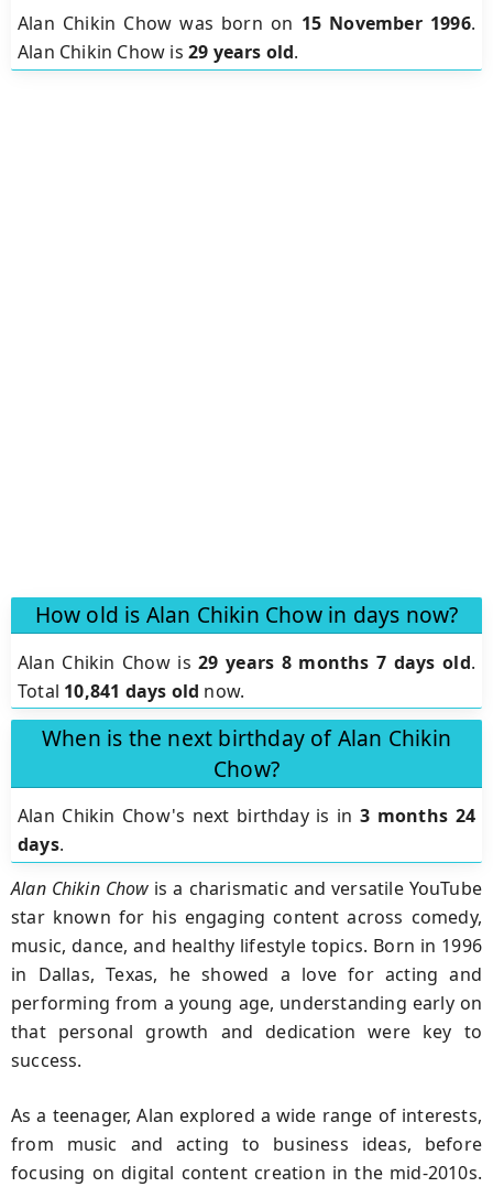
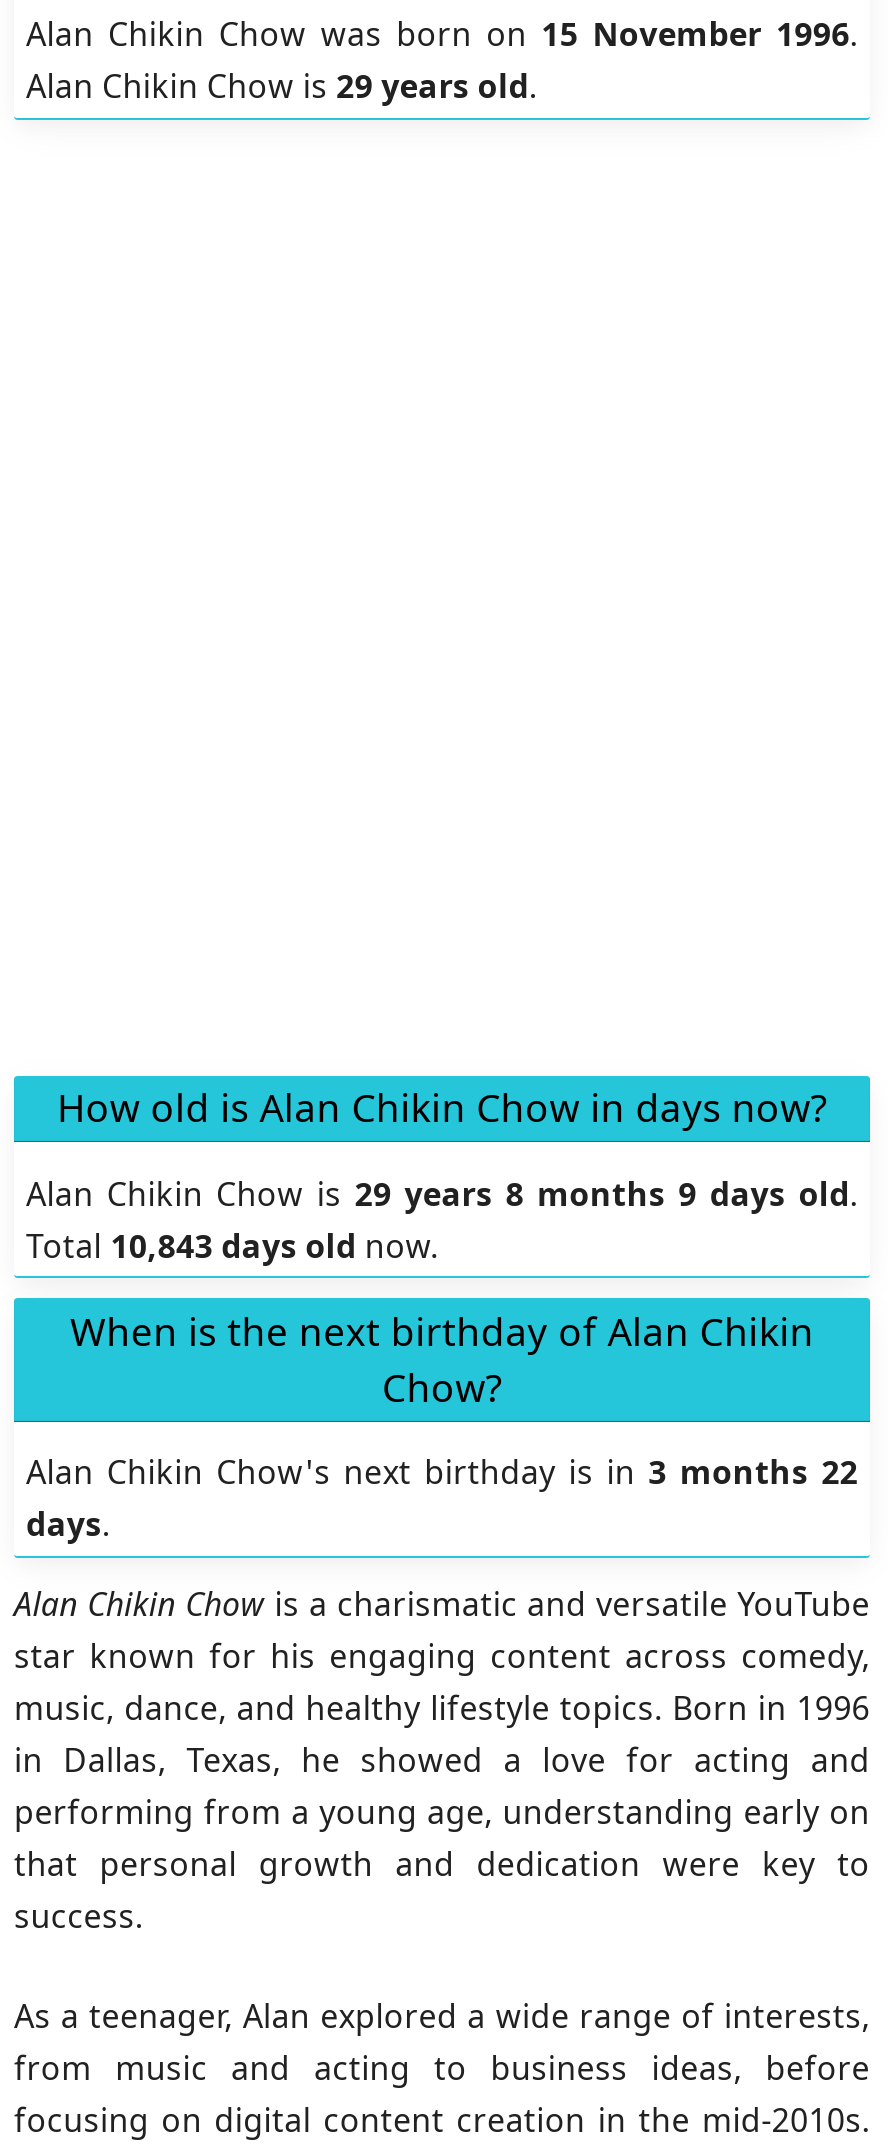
[18,650,475,674] Alan Chikin Chow is 29 years 8 months 7 days old. -> [26,1171,858,1215] Alan Chikin Chow is 29 years 8 months 9 days old.
[18,679,245,703] Total 10,841 days old now. -> [26,1223,438,1267] Total 10,843 days old now.
[18,804,475,828] Alan Chikin Chow's next birthday is in 3 months 24 -> [26,1450,858,1494] Alan Chikin Chow's next birthday is in 3 months 22

